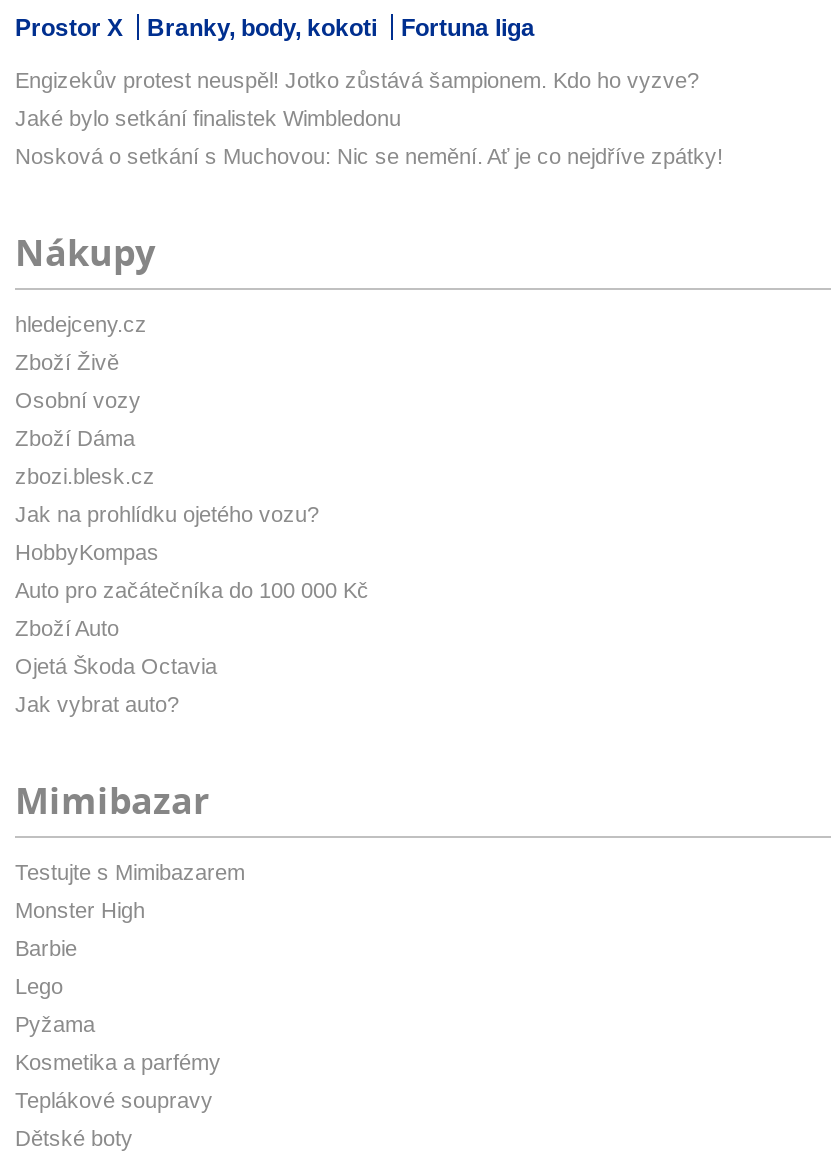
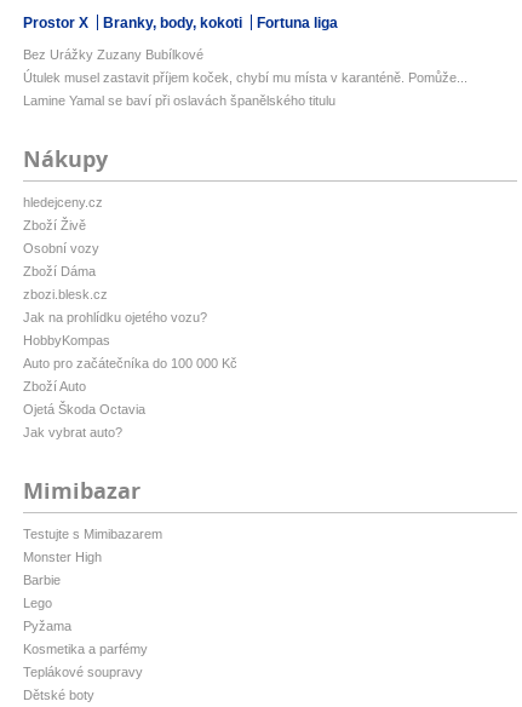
[15,68,699,92] Engizekův protest neuspěl! Jotko zůstává šampionem. Kdo ho vyzve? -> [23,47,203,62] Bez Urážky Zuzany Bubílkové
[15,106,401,130] Jaké bylo setkání finalistek Wimbledonu -> [23,70,467,85] Útulek musel zastavit příjem koček, chybí mu místa v karanténě. Pomůže...
[15,144,723,168] Nosková o setkání s Muchovou: Nic se nemění. Ať je co nejdříve zpátky! -> [23,93,335,108] Lamine Yamal se baví při oslavách španělského titulu

